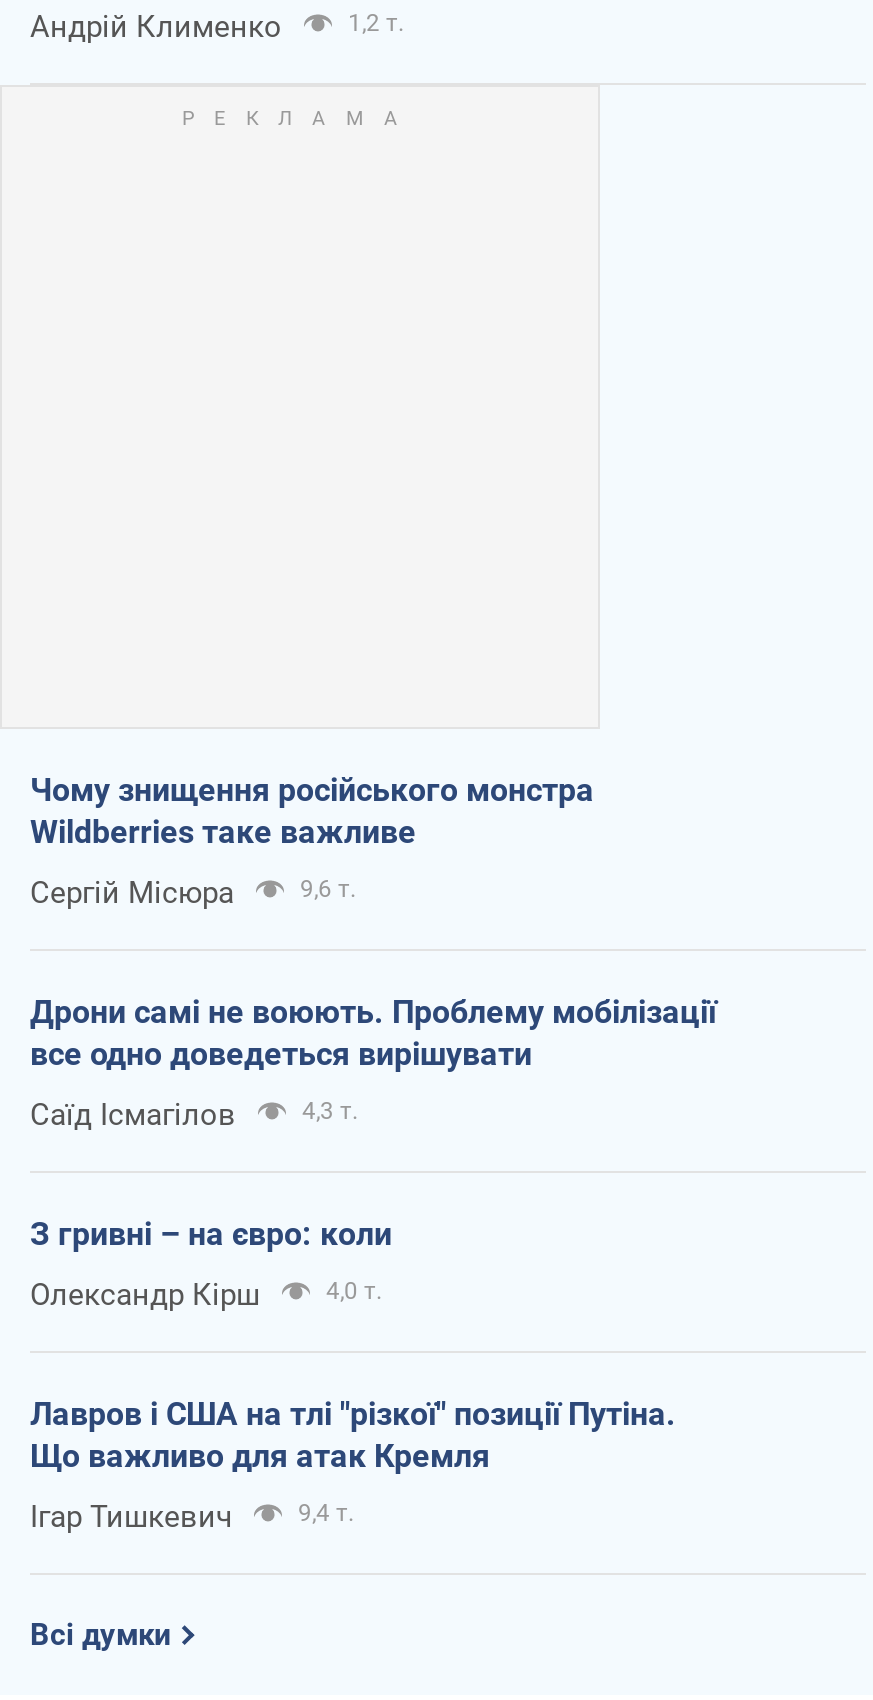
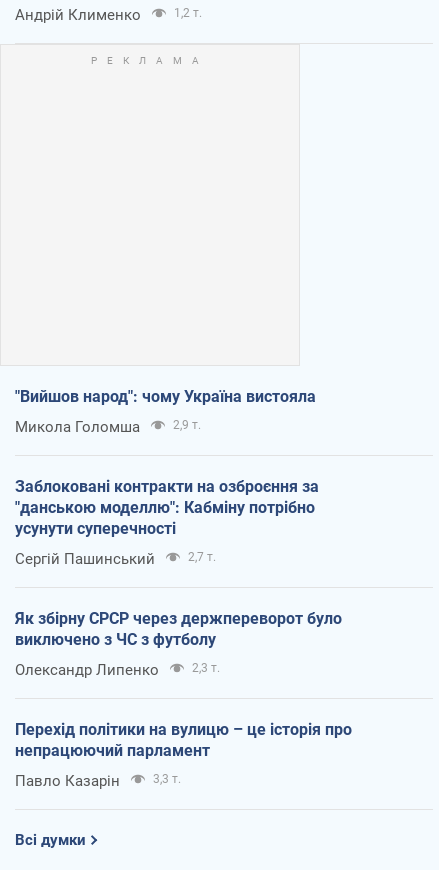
[30,772,594,852] Чому знищення російського монстра | Wildberries таке важливе -> [15,387,316,406] "Вийшов народ": чому Україна вистояла
[30,876,356,912] Сергій Місюра | 9,6 т. -> [15,418,201,436] Микола Голомша | 2,9 т.
[30,994,716,1074] Дрони самі не воюють. Проблему мобілізації | все одно доведеться вирішувати -> [15,477,319,538] Заблоковані контракти на озброєння за | "данською моделлю": Кабміну потрібно | усунути суперечності
[30,1098,358,1134] Саїд Ісмагілов | 4,3 т. -> [15,550,216,568] Сергій Пашинський | 2,7 т.
[30,1216,392,1254] З гривні – на євро: коли -> [15,609,342,649] Як збірну СРСР через держпереворот було | виключено з ЧС з футболу
[30,1278,382,1314] Олександр Кірш | 4,0 т. -> [15,661,220,679] Олександр Липенко | 2,3 т.
[30,1396,676,1476] Лавров і США на тлі "різкої" позиції Путіна. | Що важливо для атак Кремля -> [15,720,352,760] Перехід політики на вулицю – це історія про | непрацюючий парламент
[30,1500,354,1536] Ігар Тишкевич | 9,4 т. -> [15,772,181,790] Павло Казарін | 3,3 т.

